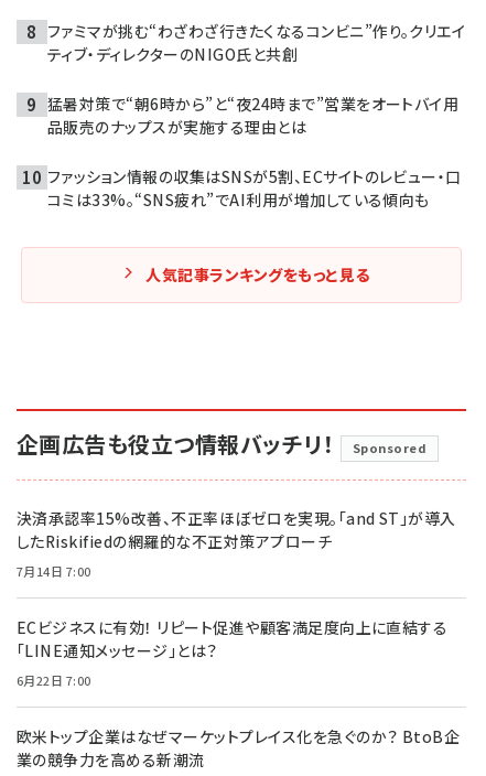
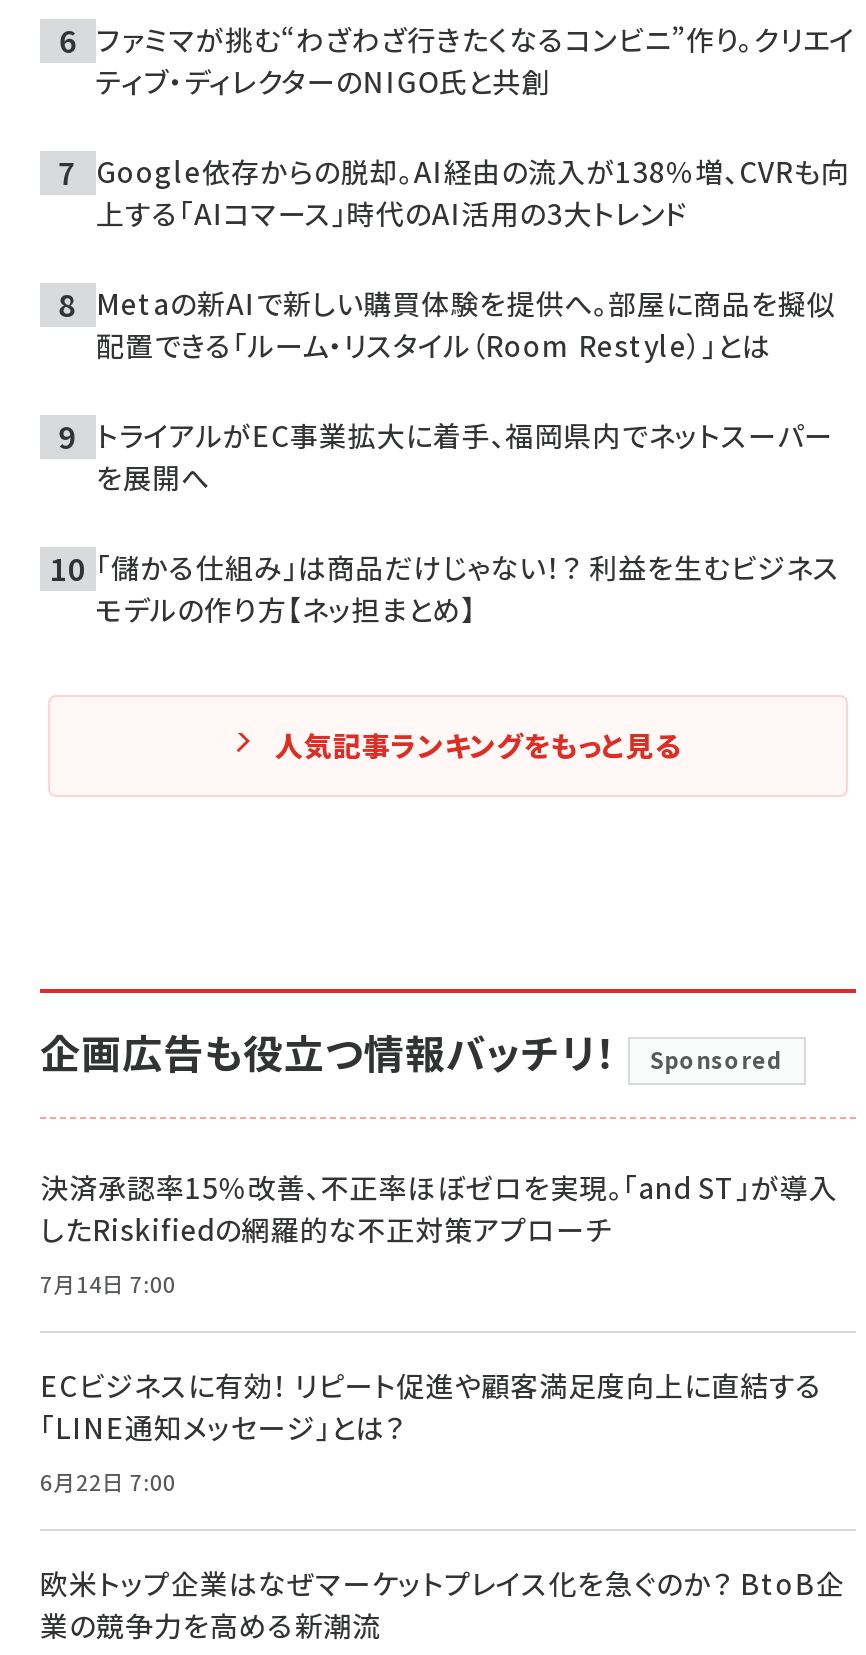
[47,93,462,211] 猛暑対策で“朝6時から”と“夜24時まで”営業をオートバイ用 | 品販売のナップスが実施する理由とは | ファッション情報の収集はSNSが5割、ECサイトのレビュー・口 | コミは33%。“SNS疲れ”でAI利用が増加している傾向も -> [96,151,850,629] Google依存からの脱却。AI経由の流入が138%増、CVRも向 | 上する「AIコマース」時代のAI活用の3大トレンド | Metaの新AIで新しい購買体験を提供へ。部屋に商品を擬似 | 配置できる「ルーム・リスタイル（Room Restyle）」とは | トライアルがEC事業拡大に着手、福岡県内でネットスーパー | を展開へ | 「儲かる仕組み」は商品だけじゃない！？ 利益を生むビジネス | モデルの作り方【ネッ担まとめ】

